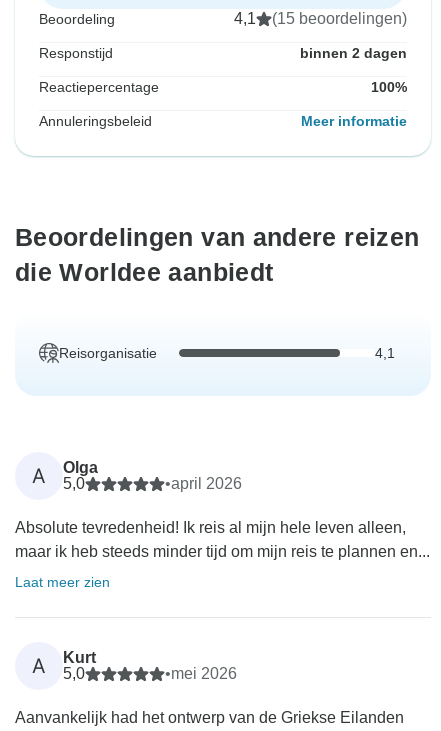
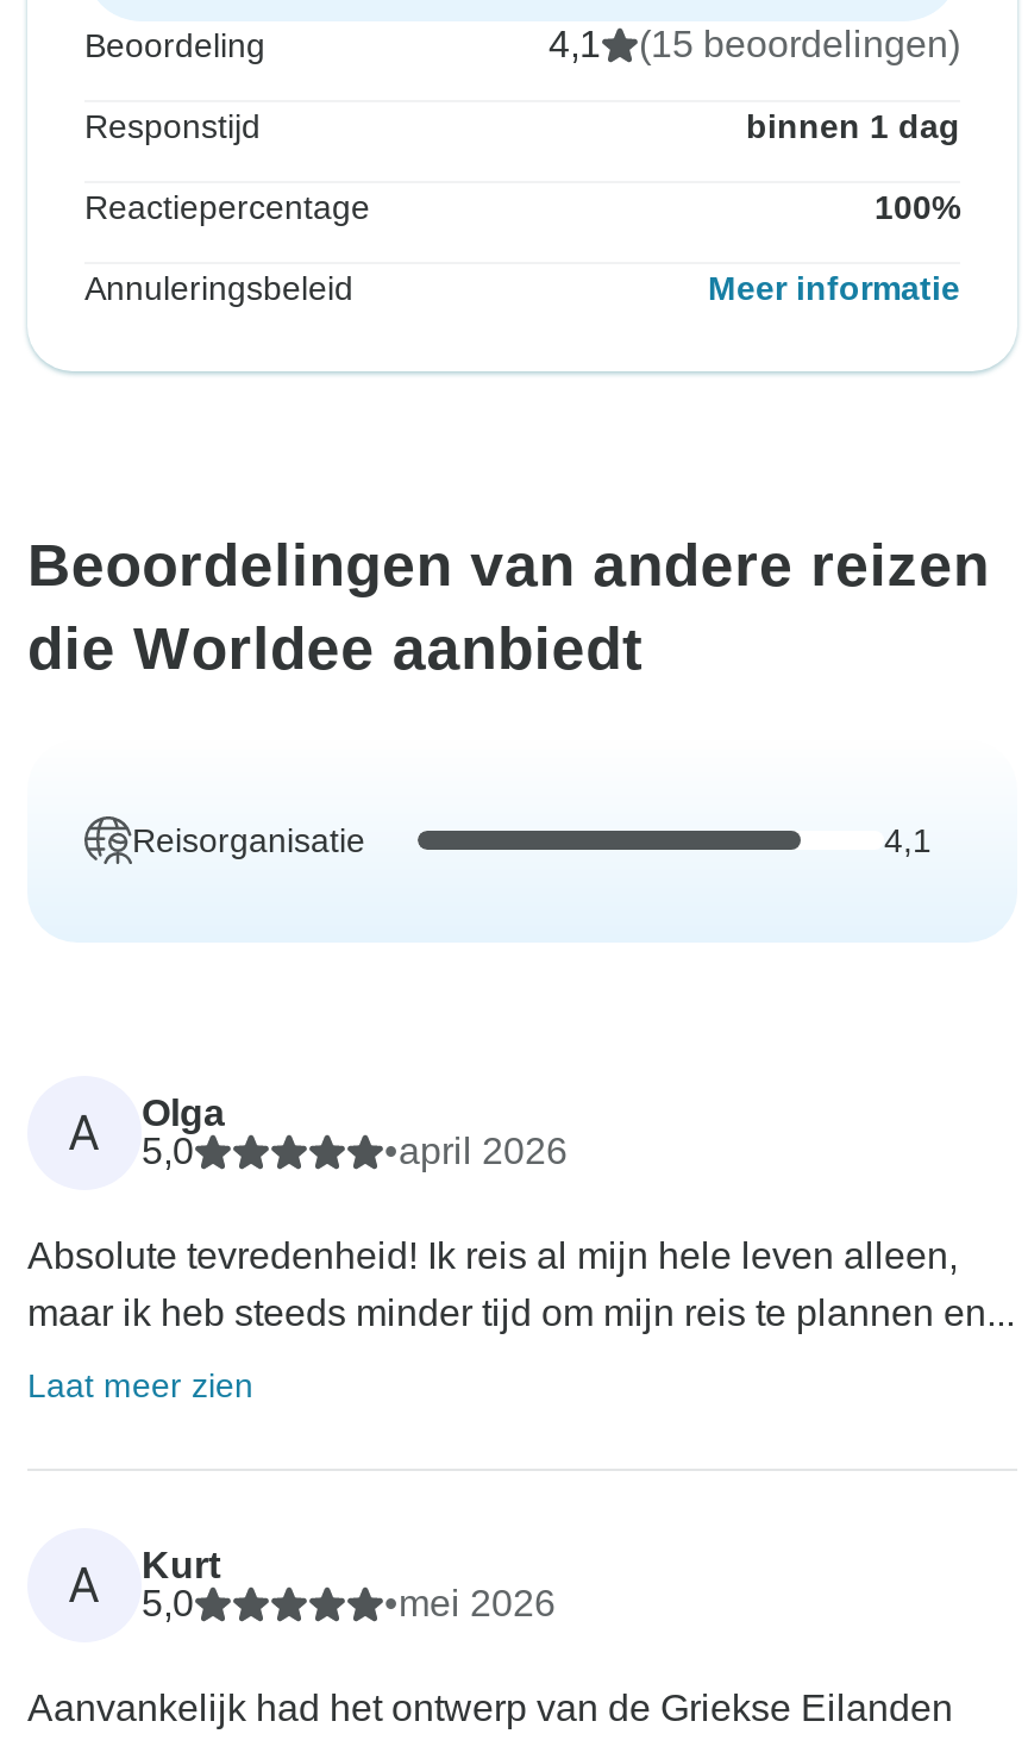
[300,45,407,61] binnen 2 dagen -> [746,107,960,145] binnen 1 dag

